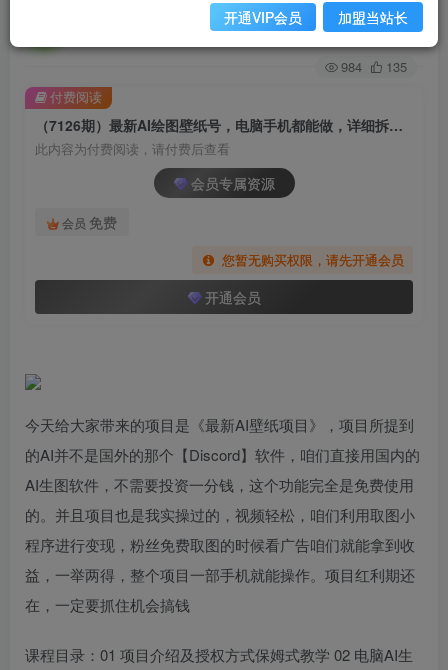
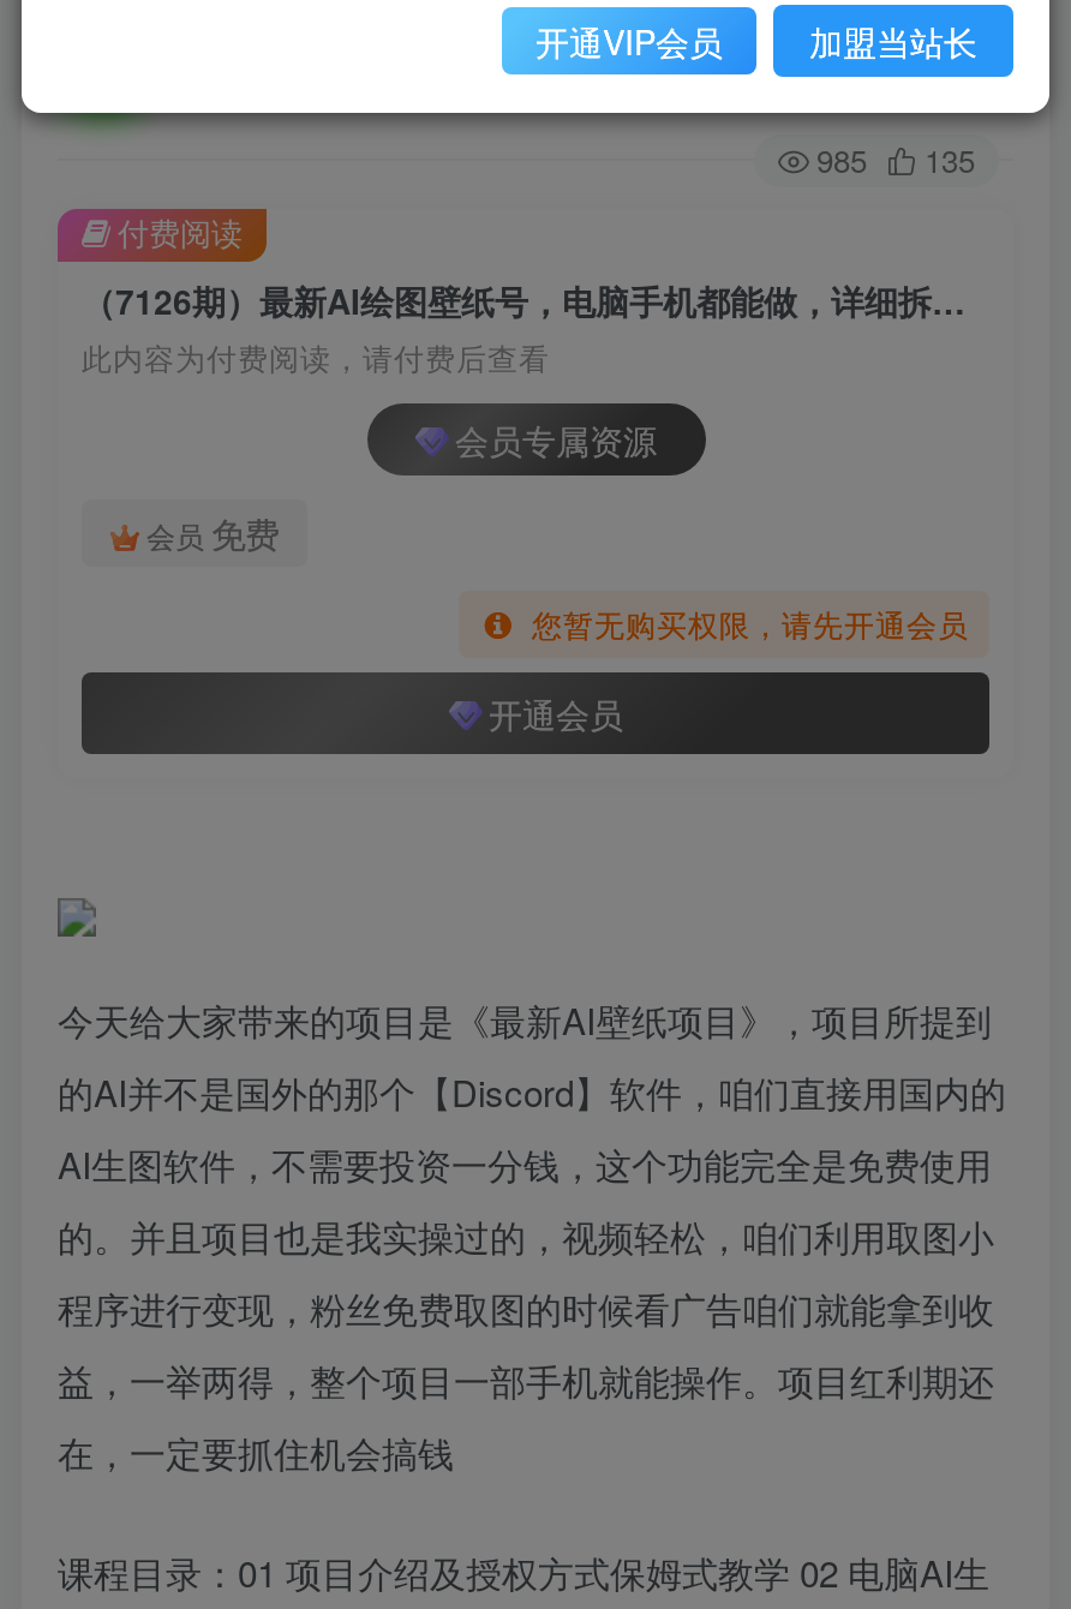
[341,57,407,76] 984 135 -> [816,137,975,183] 985 135

